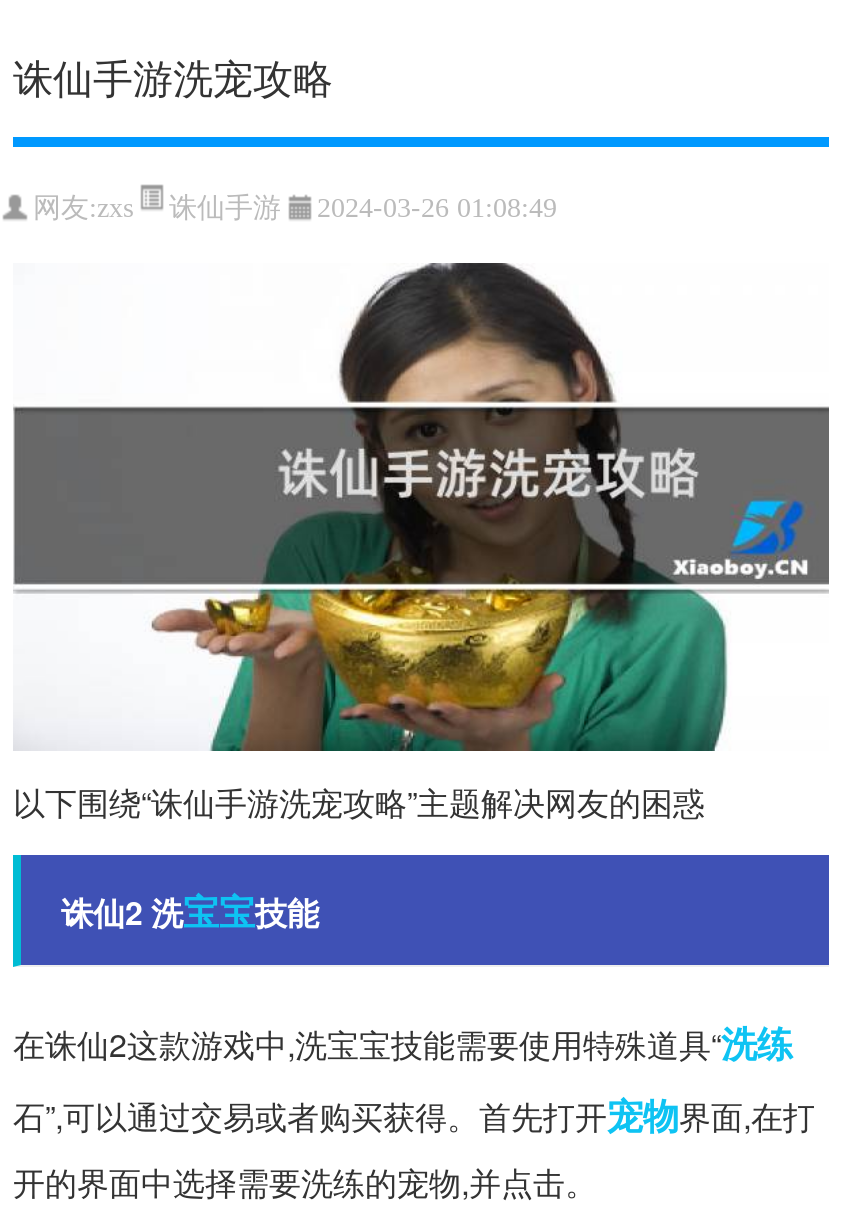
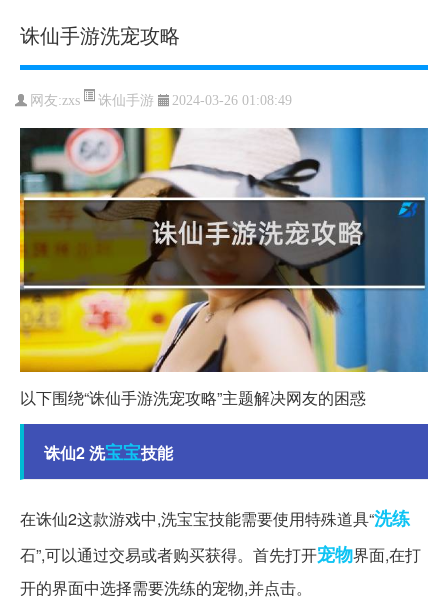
[13,261,831,753] [image] -> [19,127,429,373] [image]

